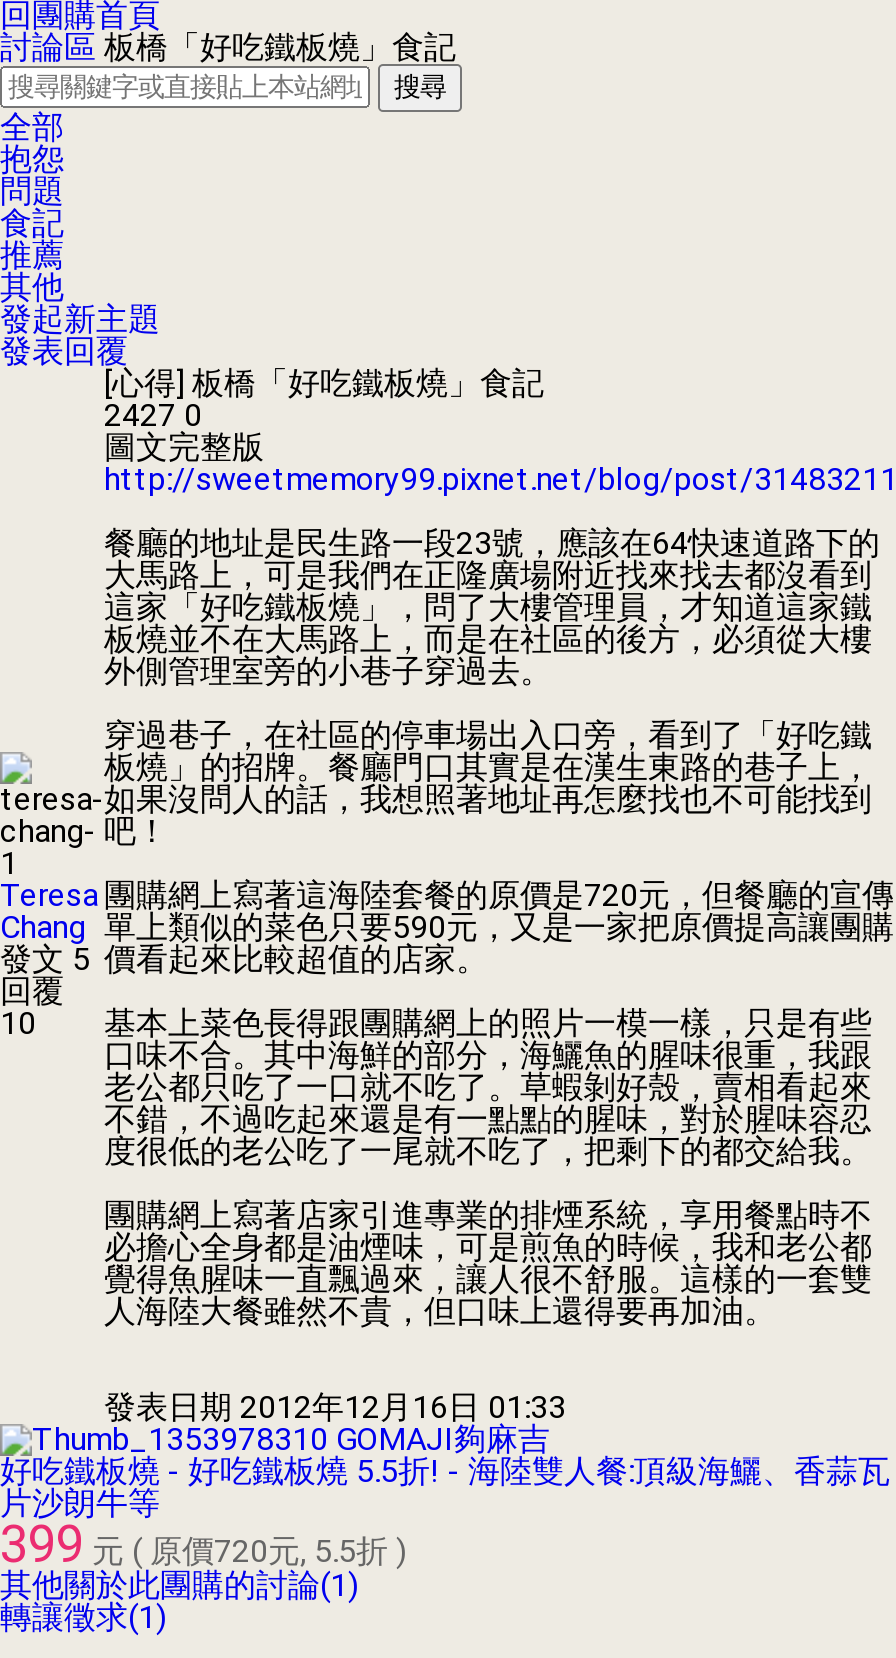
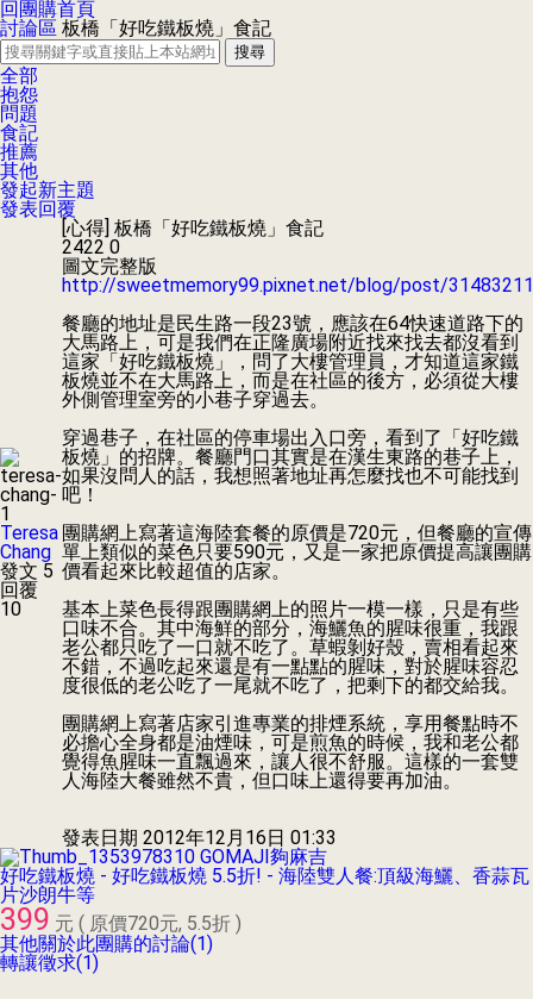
[104,396,202,434] 2427 0 -> [62,236,120,258] 2422 0

